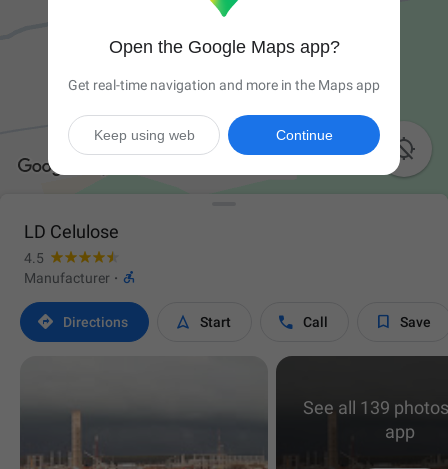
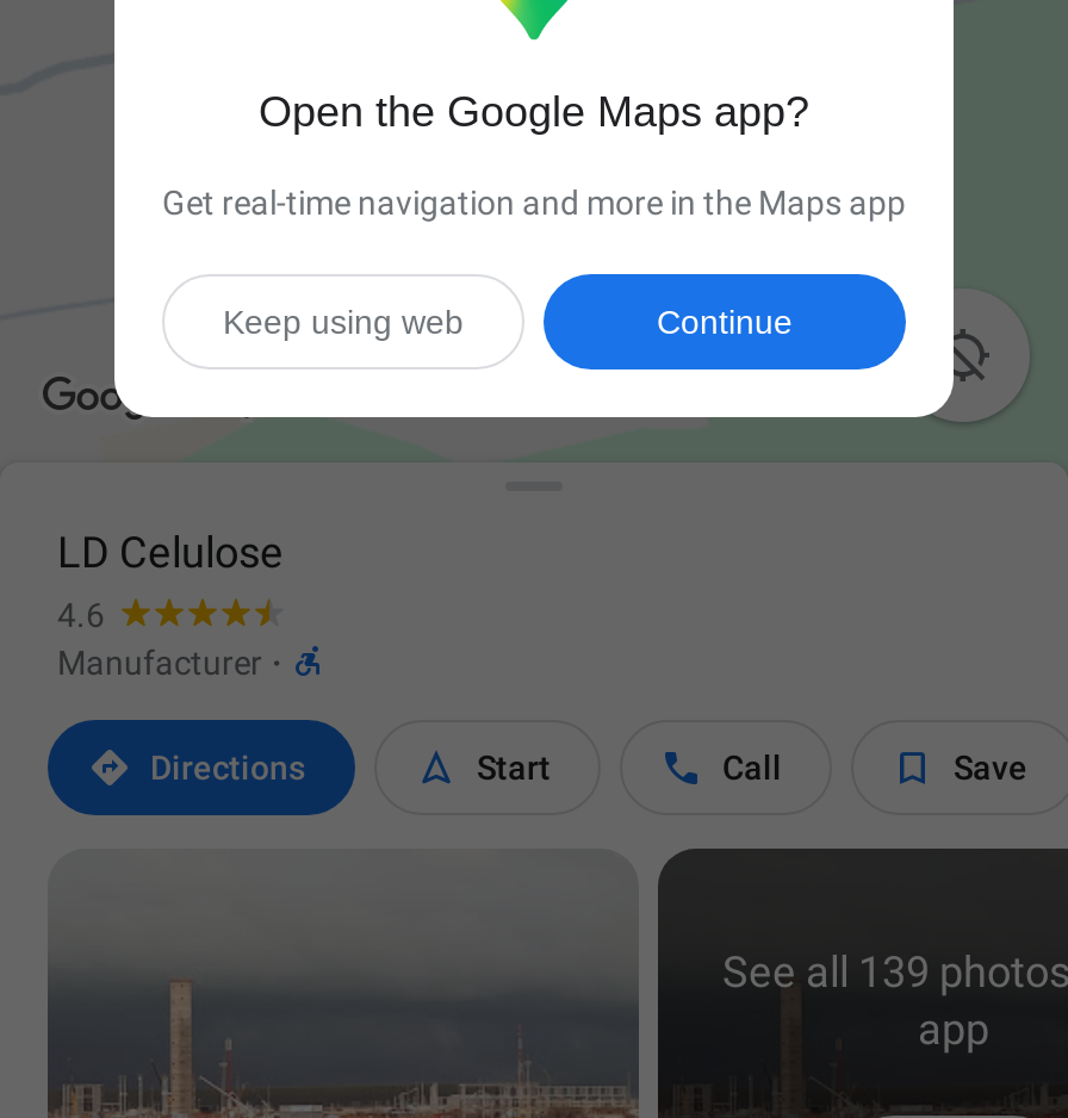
[24,250,44,266] 4.5 -> [57,596,105,634] 4.6

